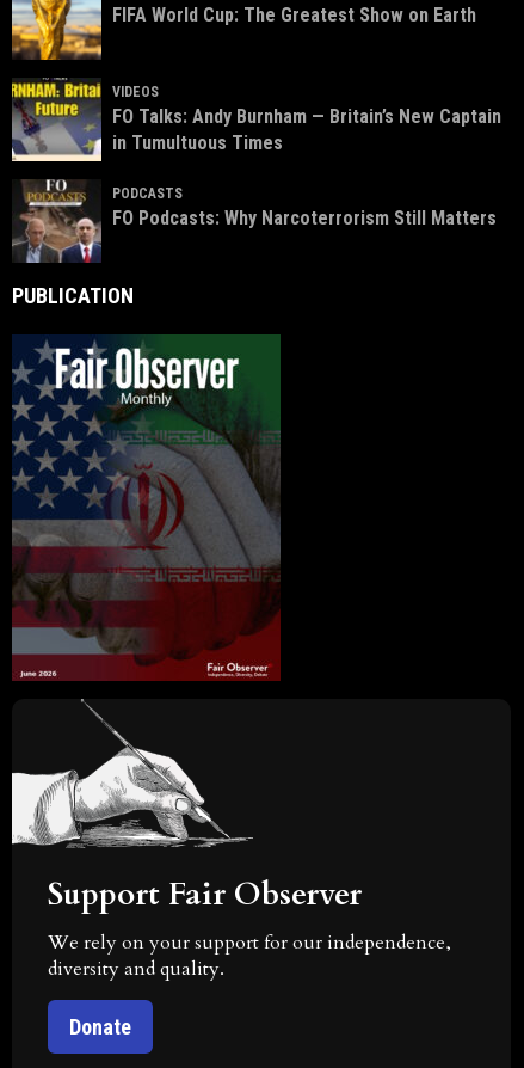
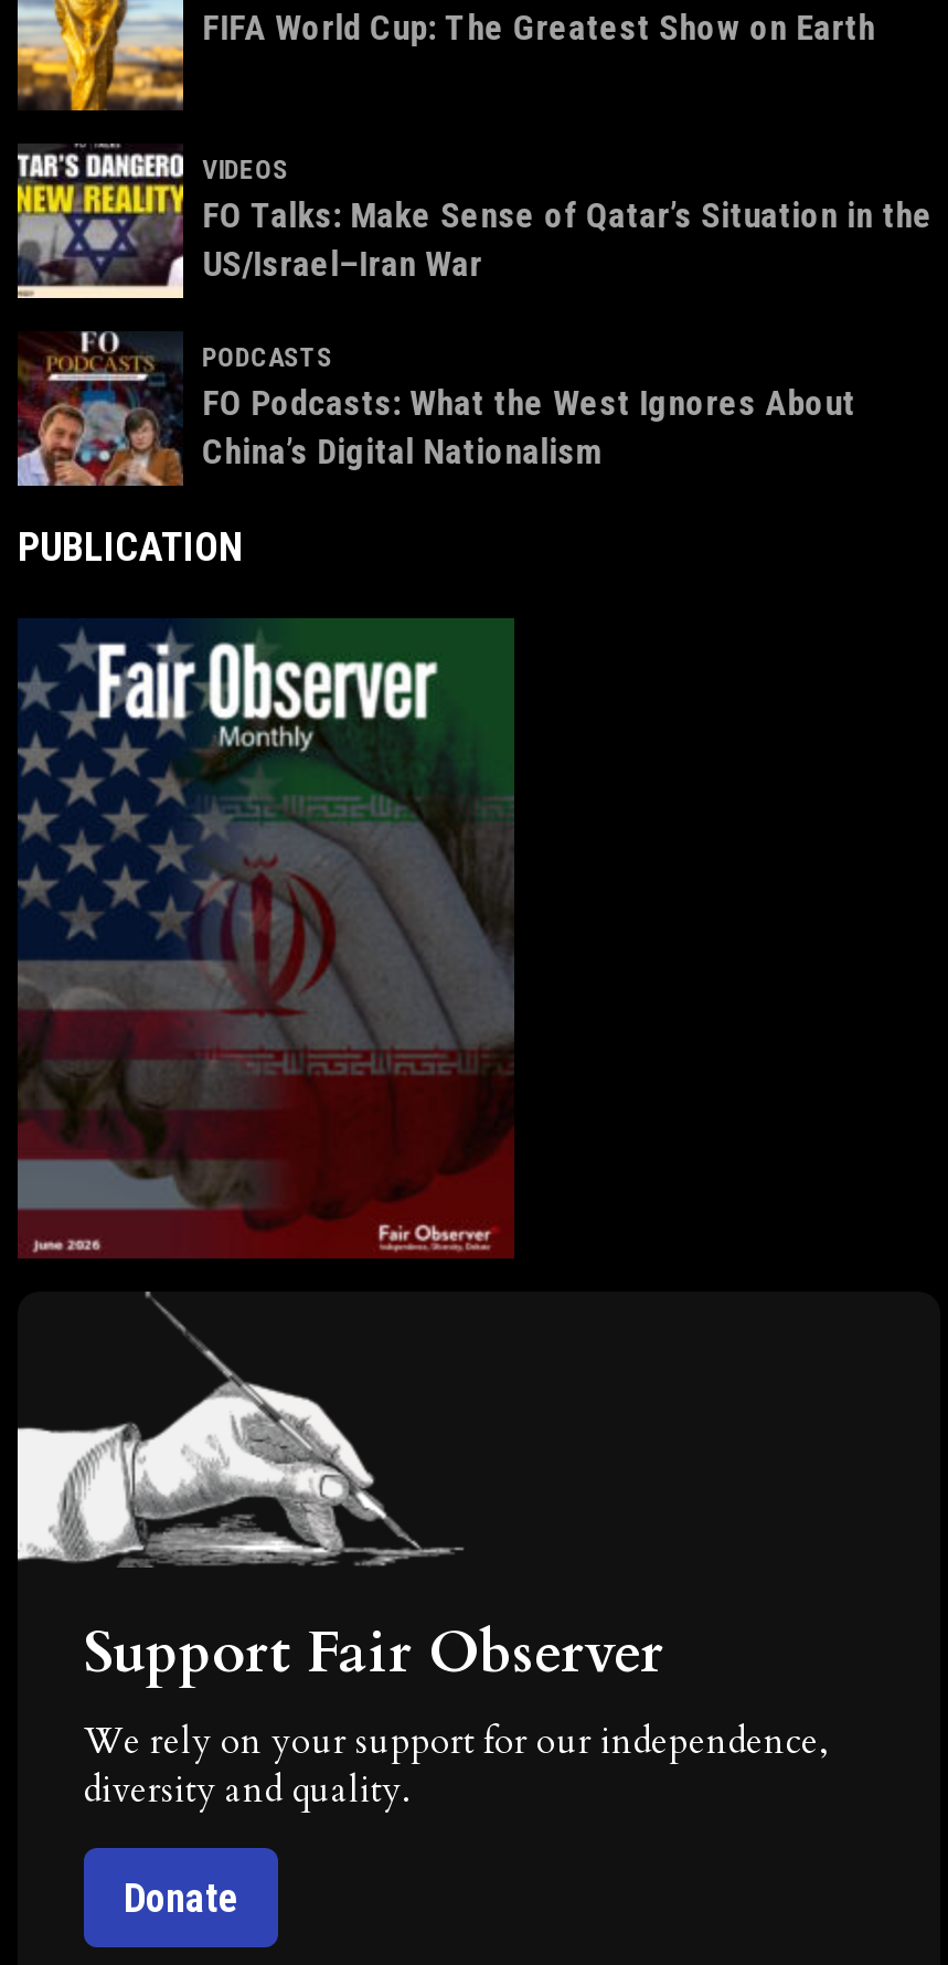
[11,82,501,159] [image] | FO Talks: Andy Burnham — Britain’s New Captain | in Tumultuous Times -> [15,150,933,287] [image] | FO Talks: Make Sense of Qatar’s Situation in the | US/Israel–Iran War
[12,179,496,264] [image] | FO Podcasts: Why Narcoterrorism Still Matters -> [15,333,856,488] [image] | FO Podcasts: What the West Ignores About | China’s Digital Nationalism

